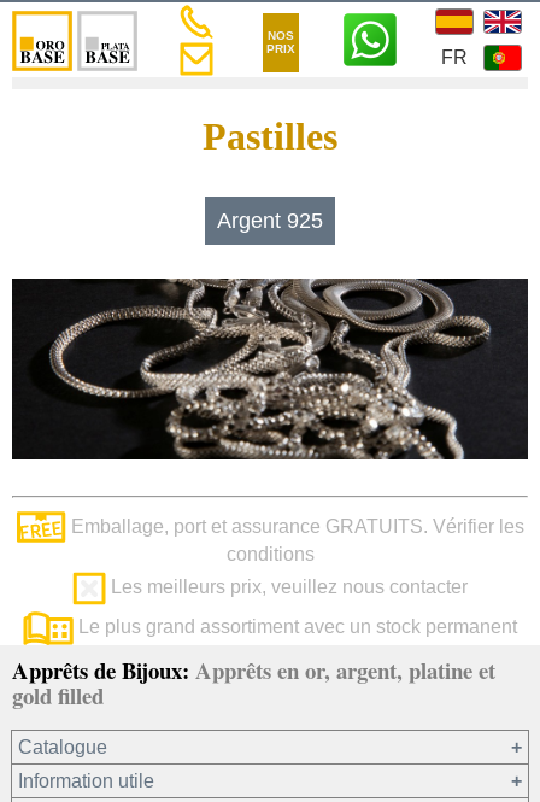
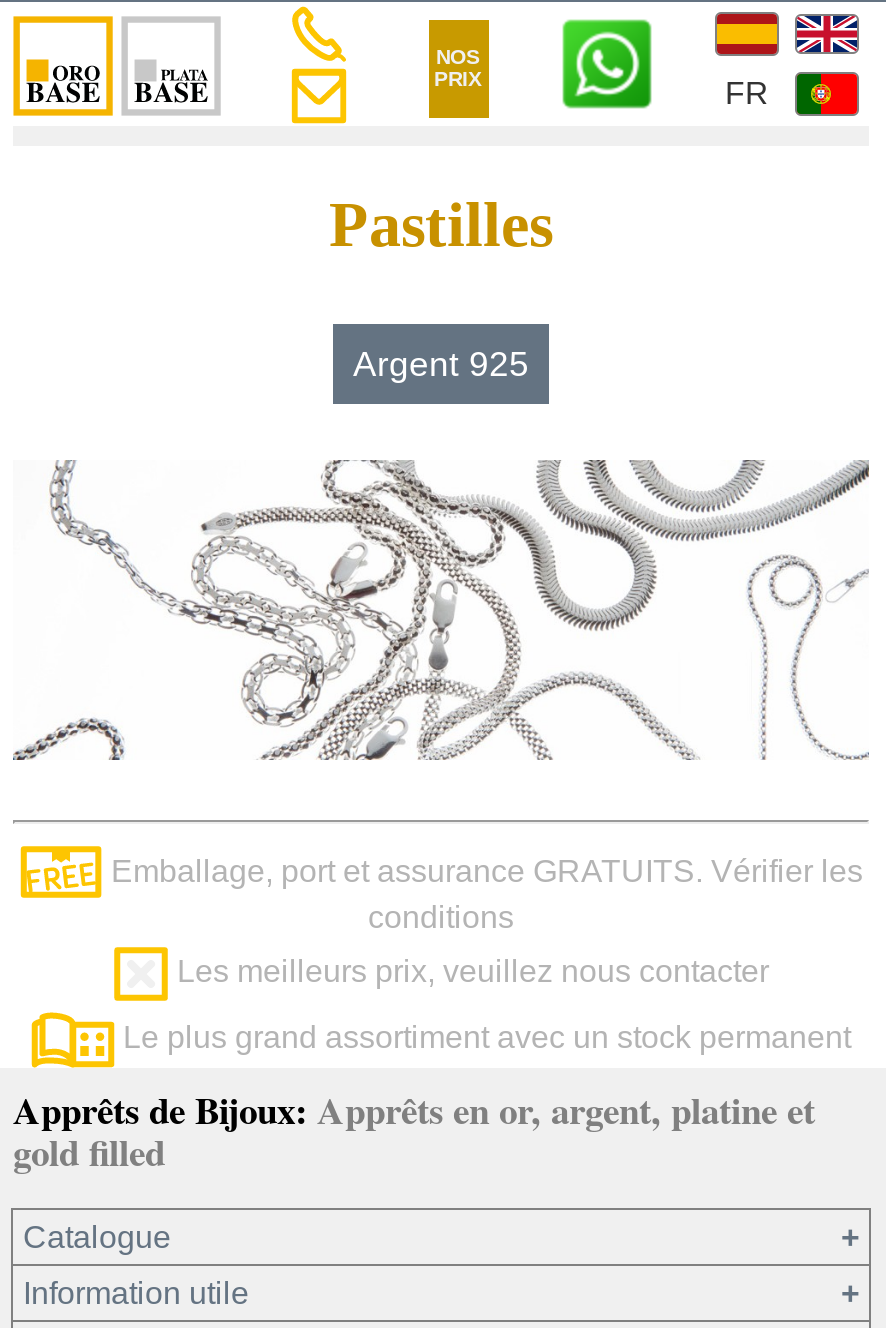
[11,277,529,461] [image] -> [13,460,871,762] [image]

